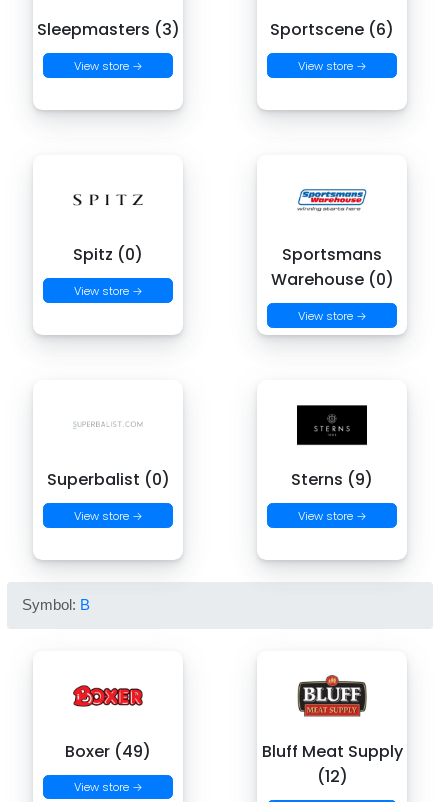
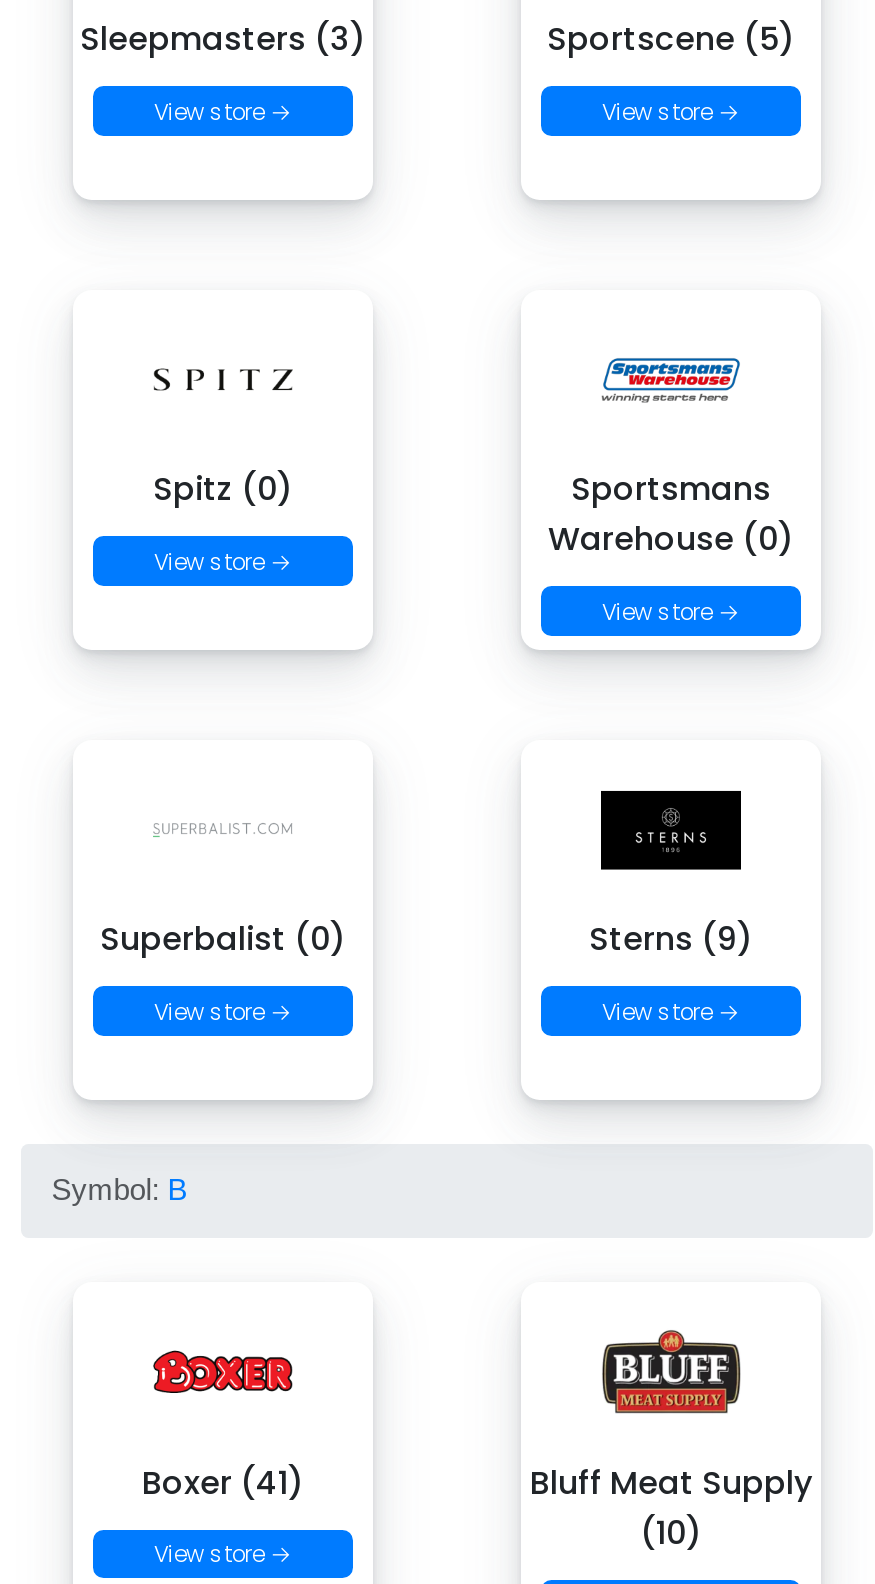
[270,18,394,41] Sportscene (6) -> [547,16,795,62] Sportscene (5)
[65,739,151,762] Boxer (49) -> [142,1459,304,1505] Boxer (41)
[316,764,347,787] (12) -> [640,1509,702,1555] (10)

